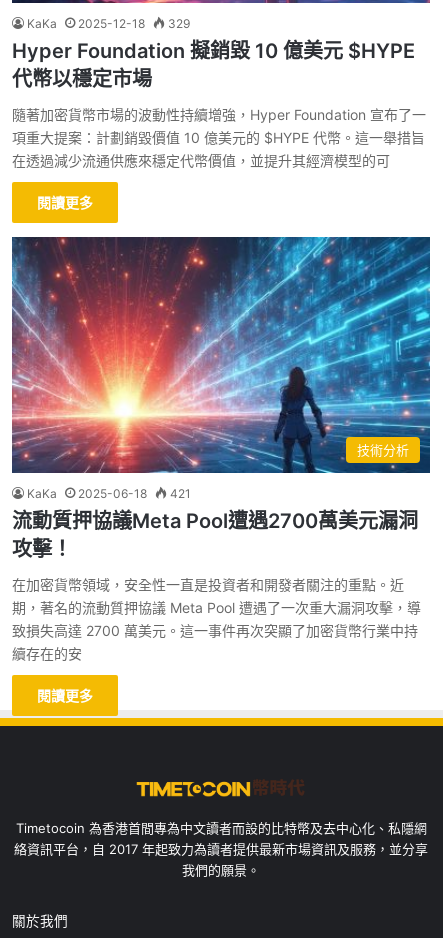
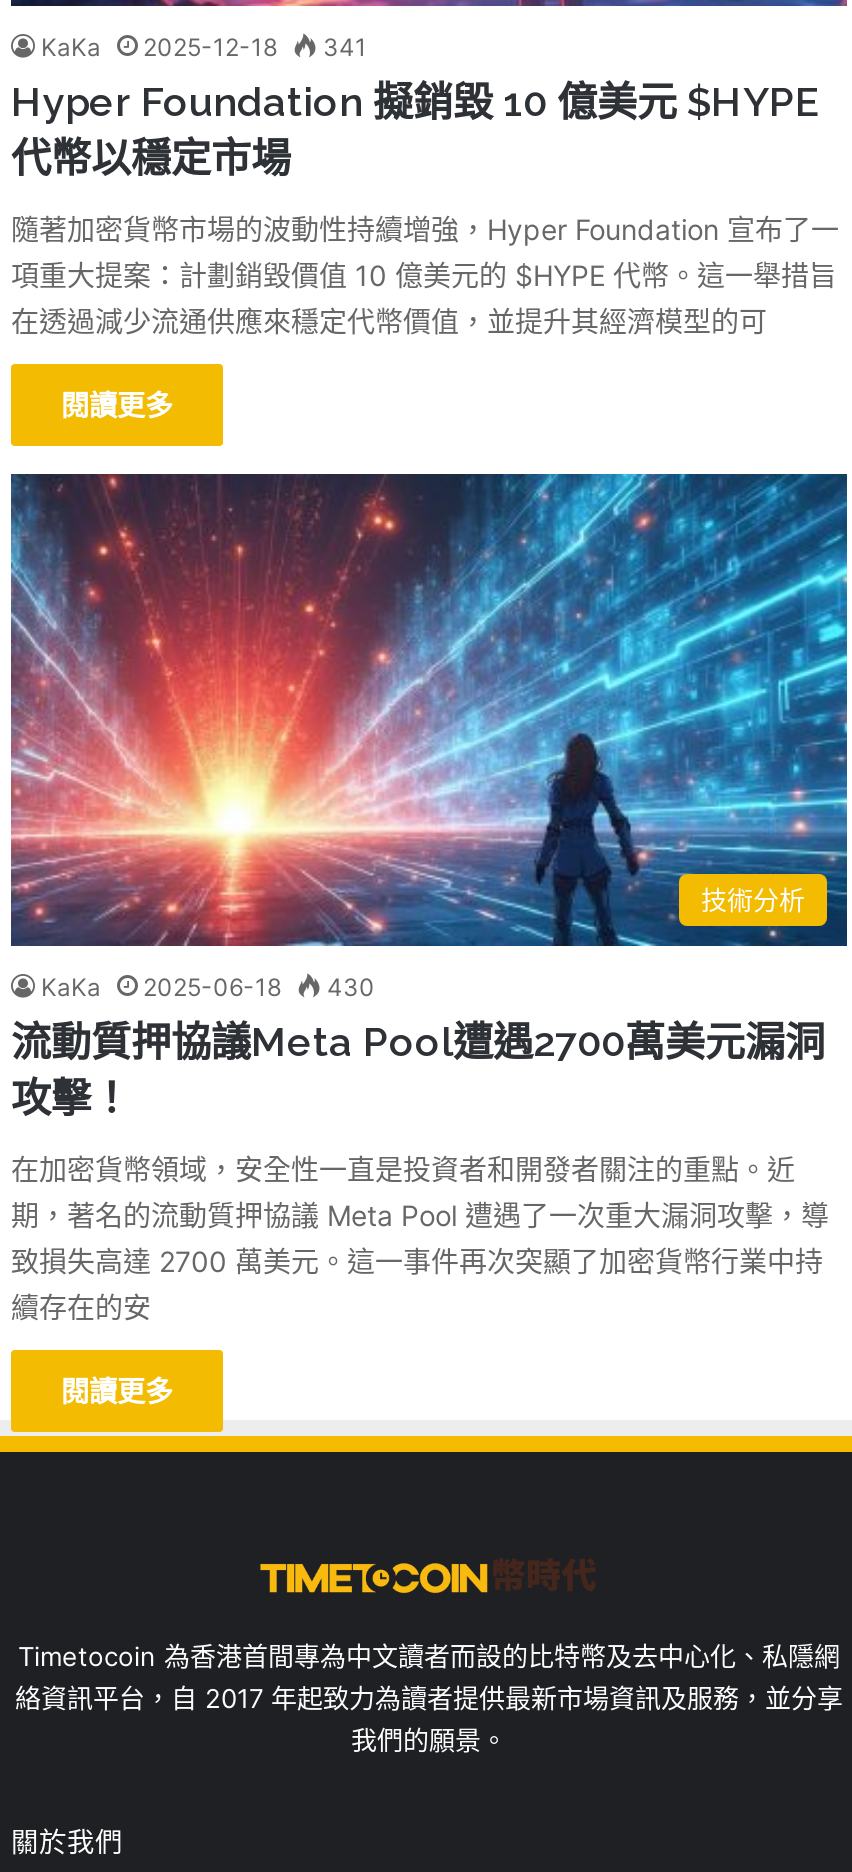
[27,16,190,31] KaKa 2025-12-18 329 -> [41,32,367,62] KaKa 2025-12-18 341
[27,486,191,501] KaKa 2025-06-18 421 -> [41,971,375,1001] KaKa 2025-06-18 430

